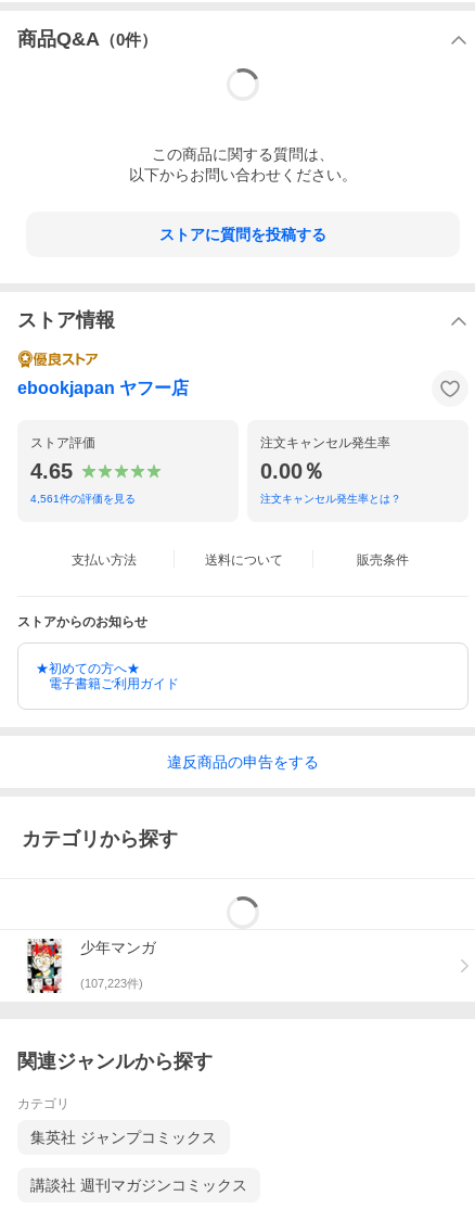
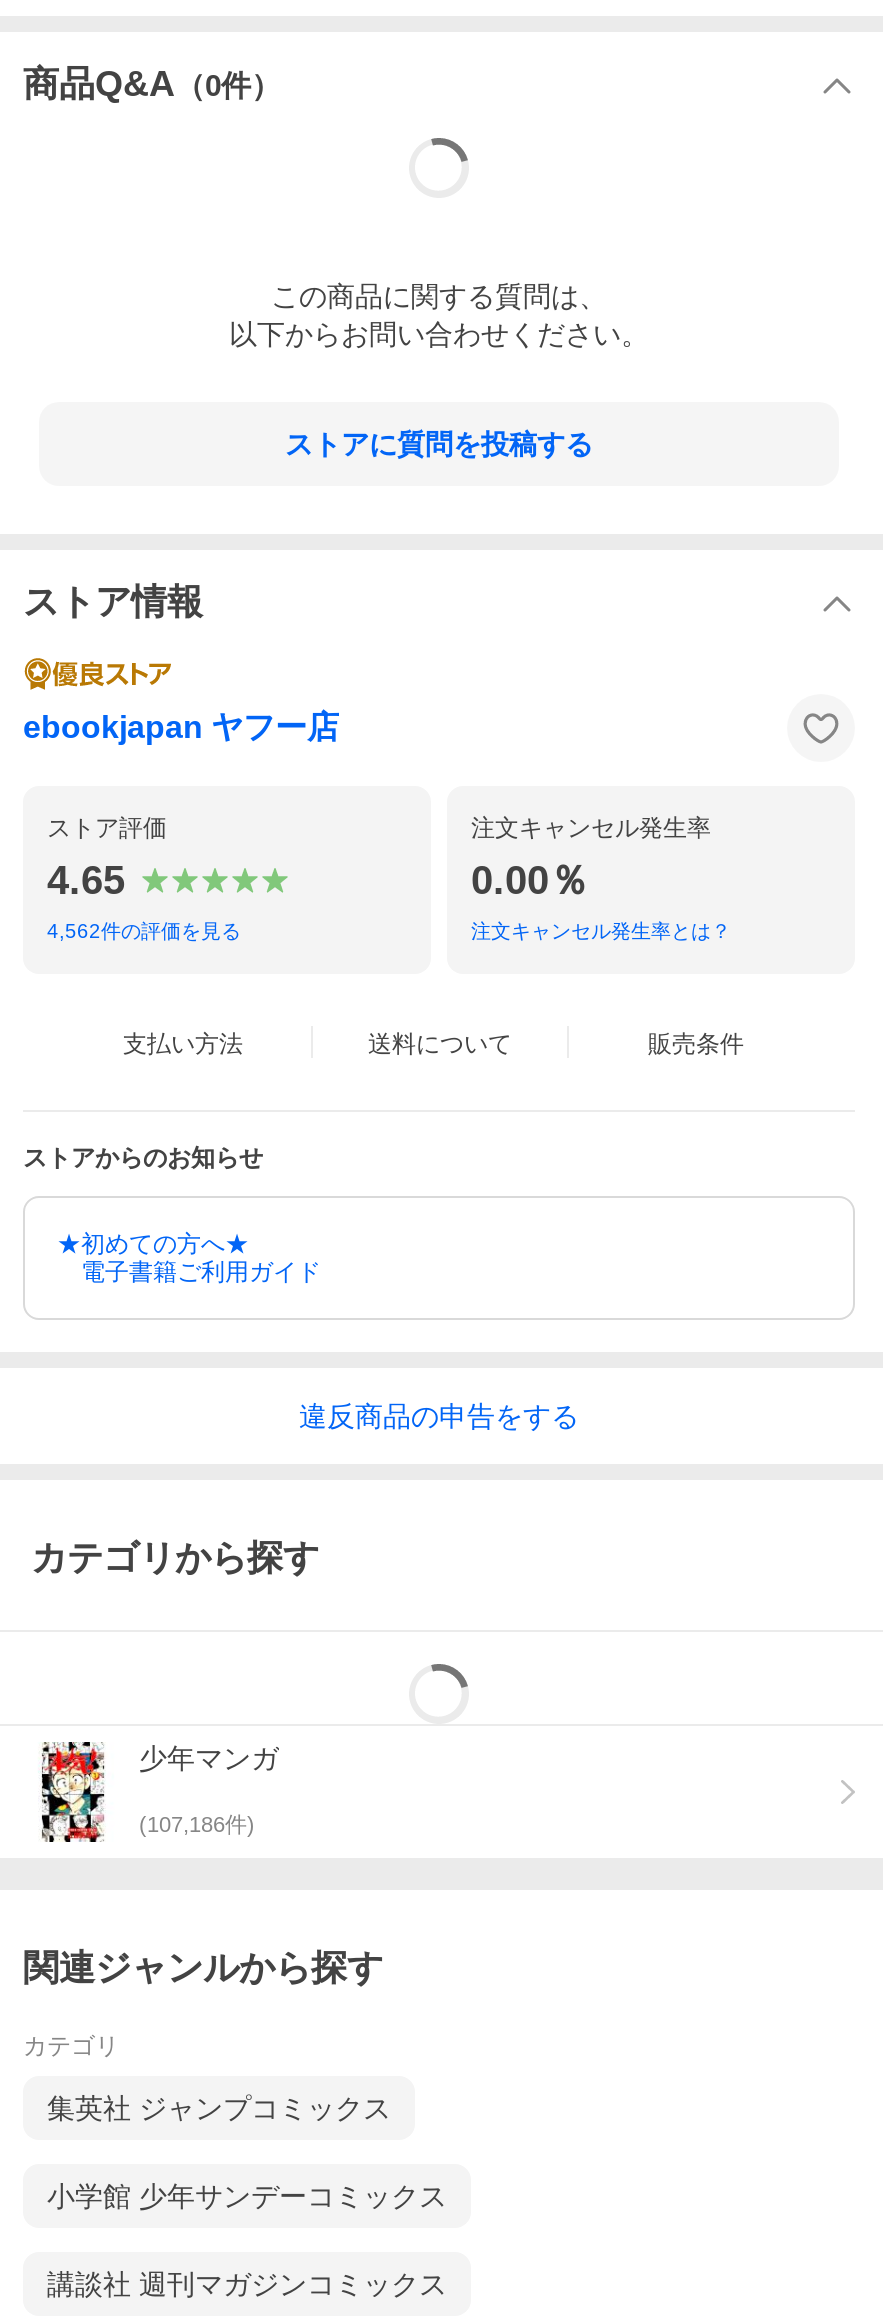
[30,493,136,505] 4,561件の評価を見る -> [47,920,241,942] 4,562件の評価を見る
[80,977,143,990] (107,223件) -> [139,1812,255,1836] (107,186件)
none -> [47,2180,447,2212] 小学館 少年サンデーコミックス

